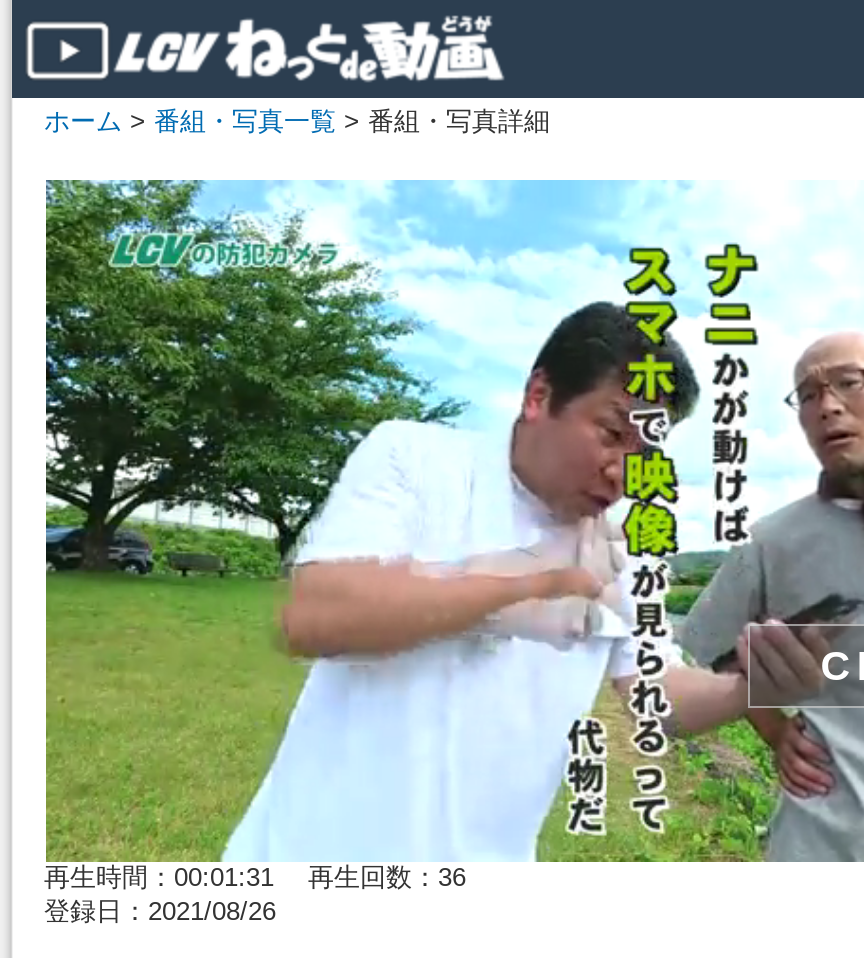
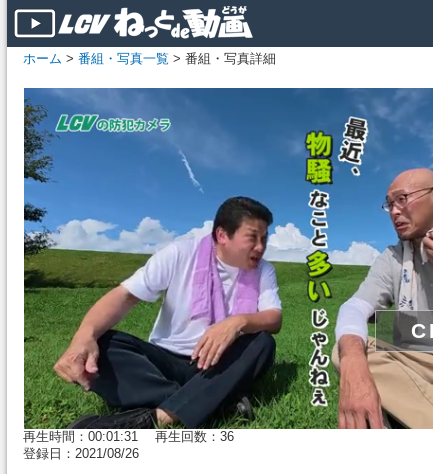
[44,178,858,864] [image] -> [23,87,430,430] [image]

